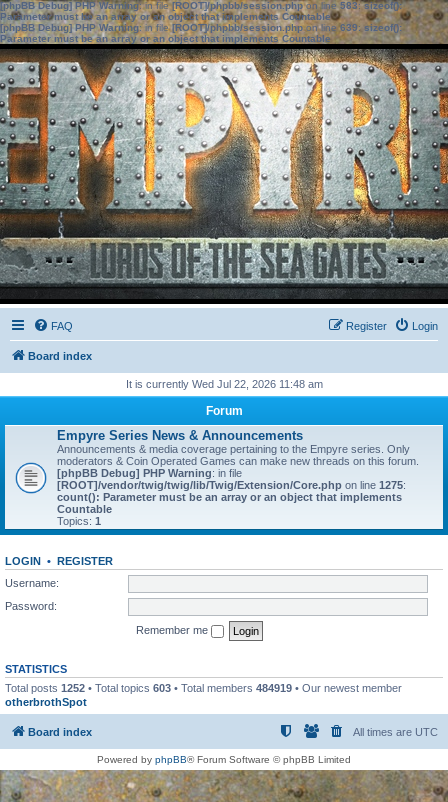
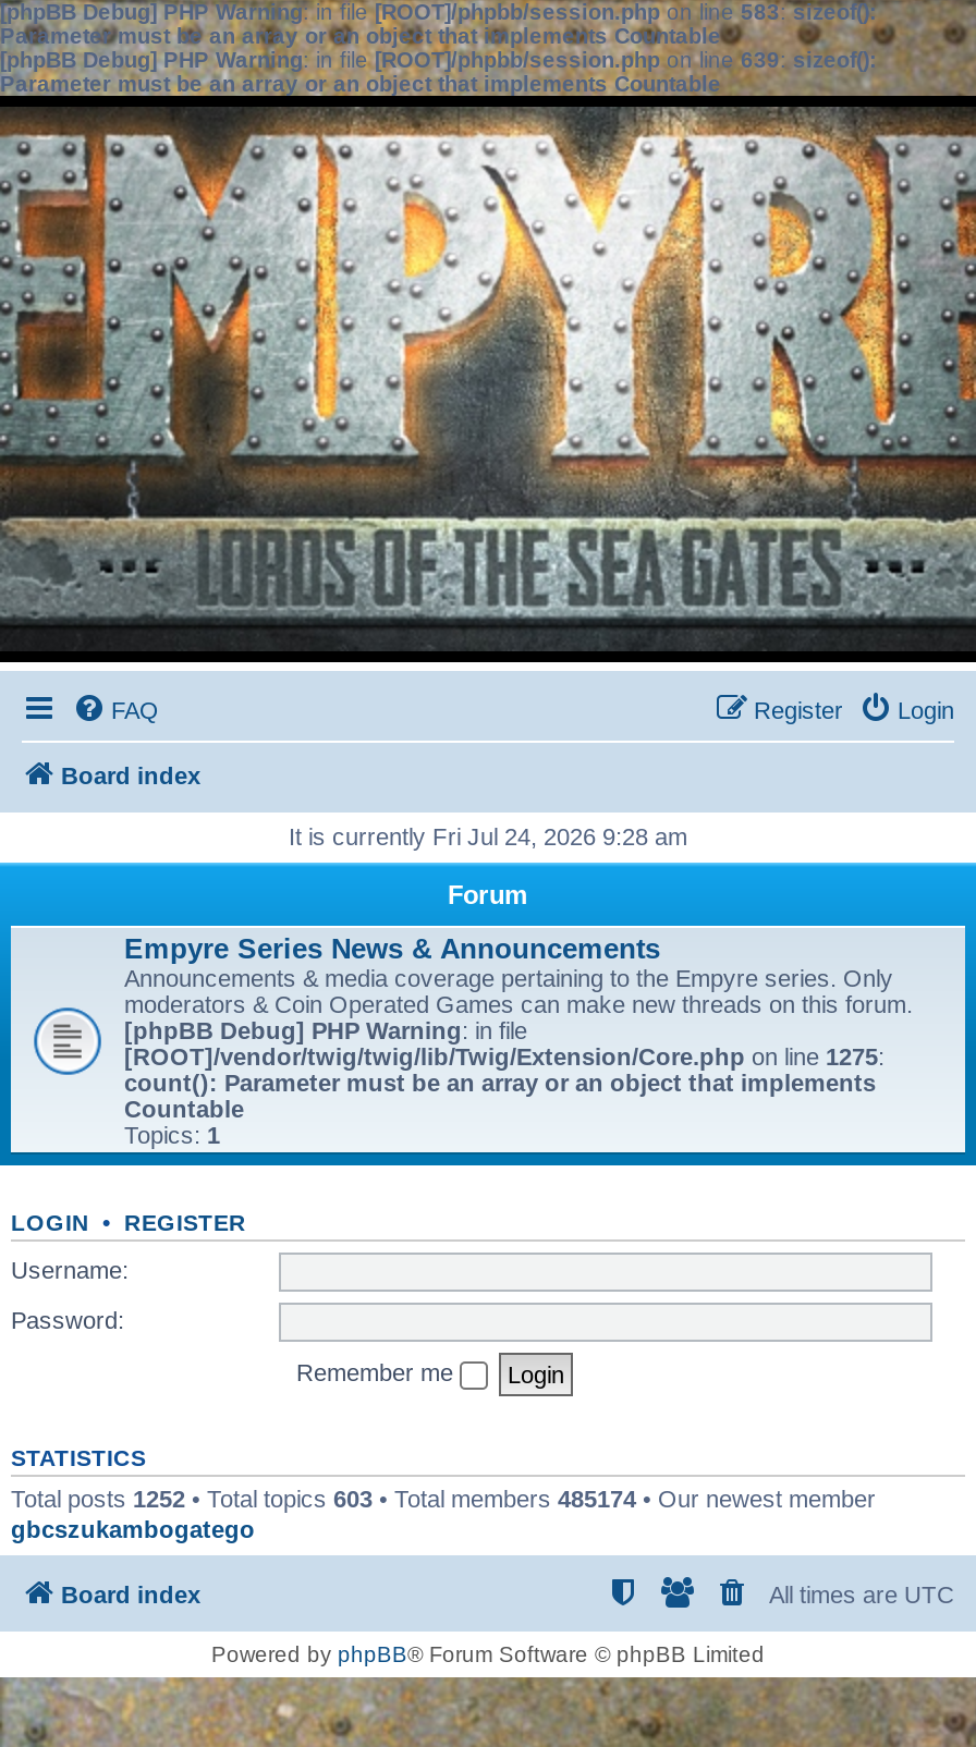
[125,378,322,390] It is currently Wed Jul 22, 2026 11:48 am -> [289,823,687,850] It is currently Fri Jul 24, 2026 9:28 am
[5,681,402,707] Total posts 1252 • Total topics 603 • Total members 484919 • Our newest member | otherbrothSpot -> [11,1485,876,1541] Total posts 1252 • Total topics 603 • Total members 485174 • Our newest member | gbcszukambogatego

